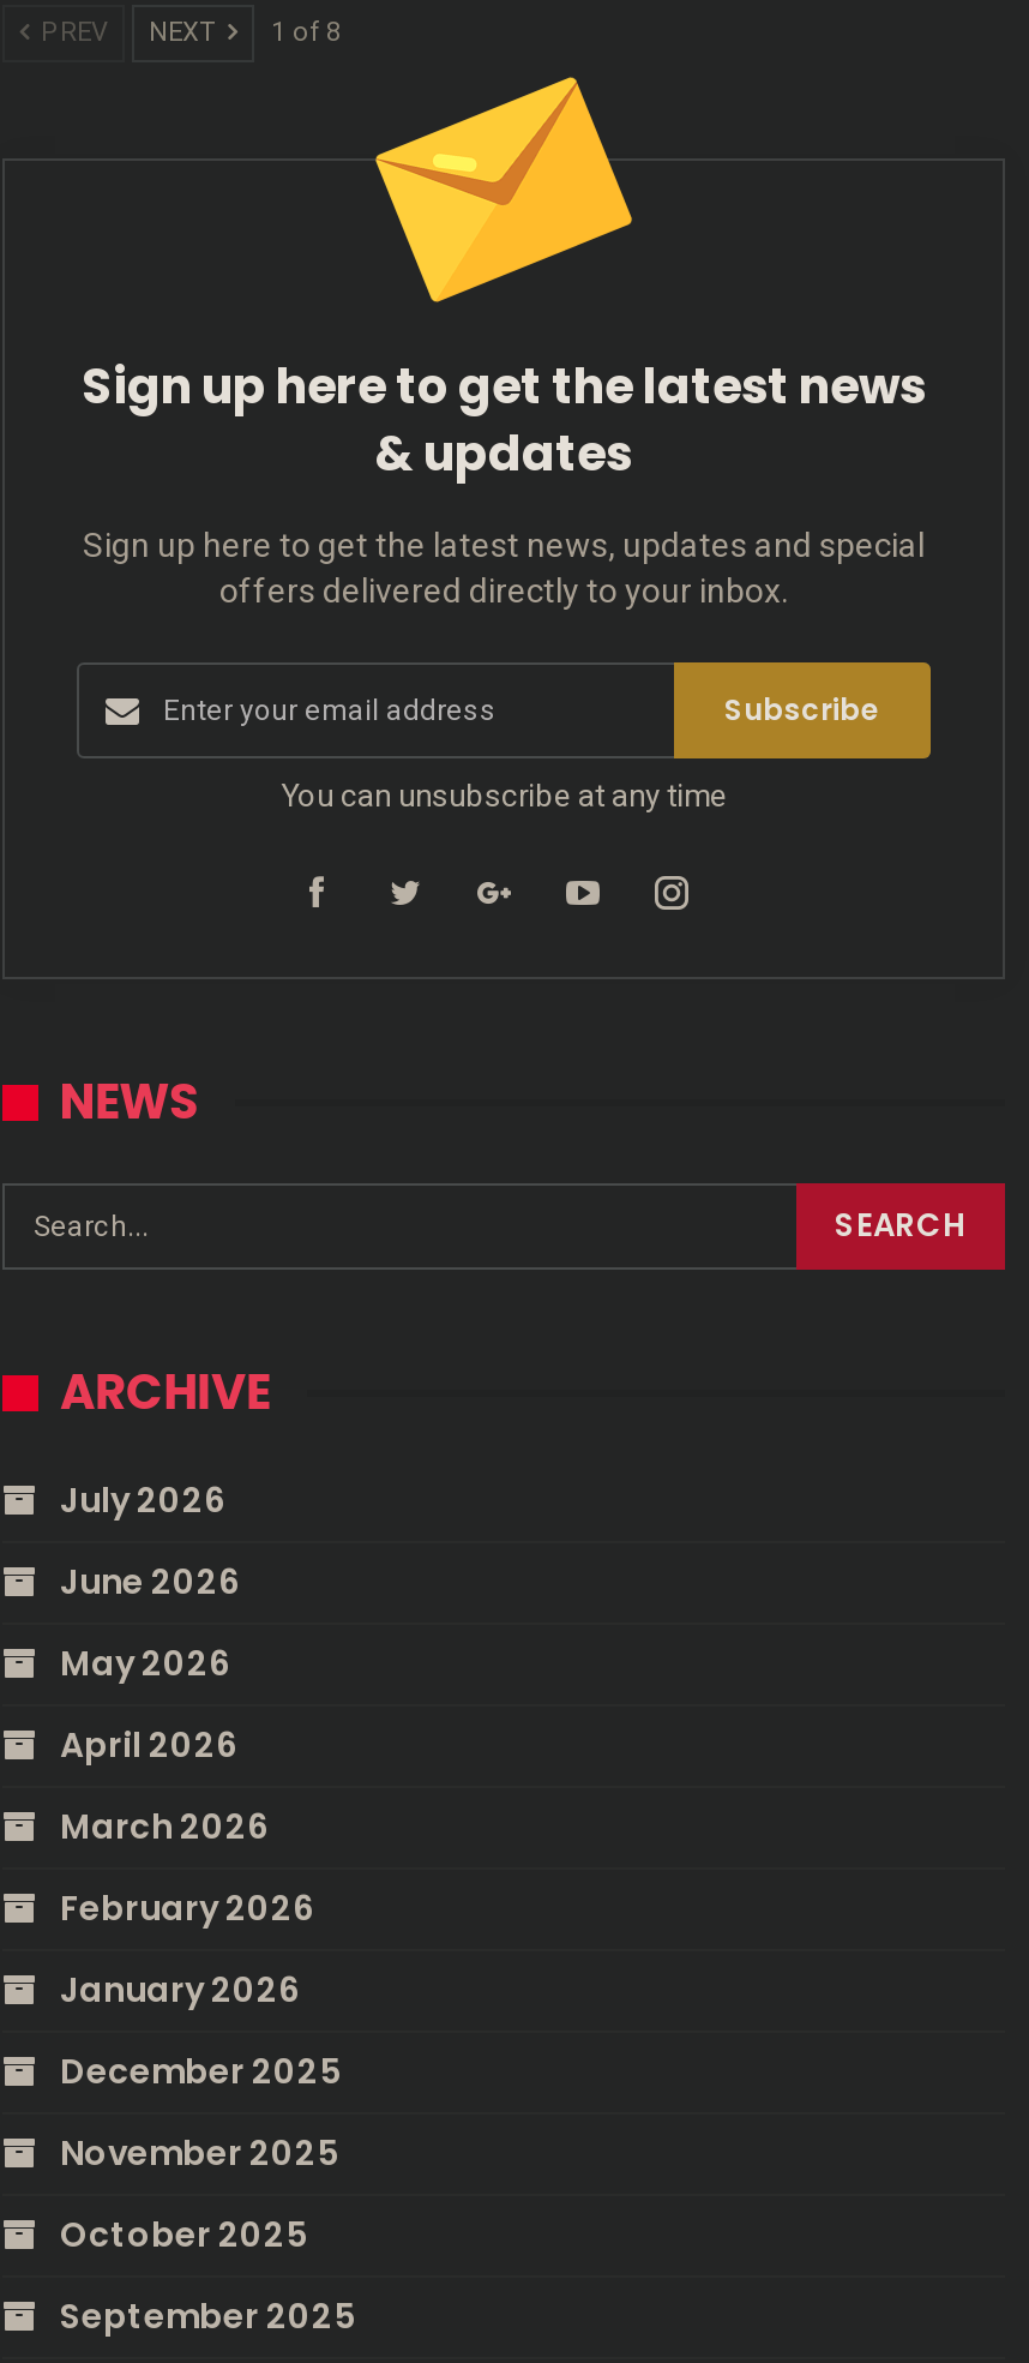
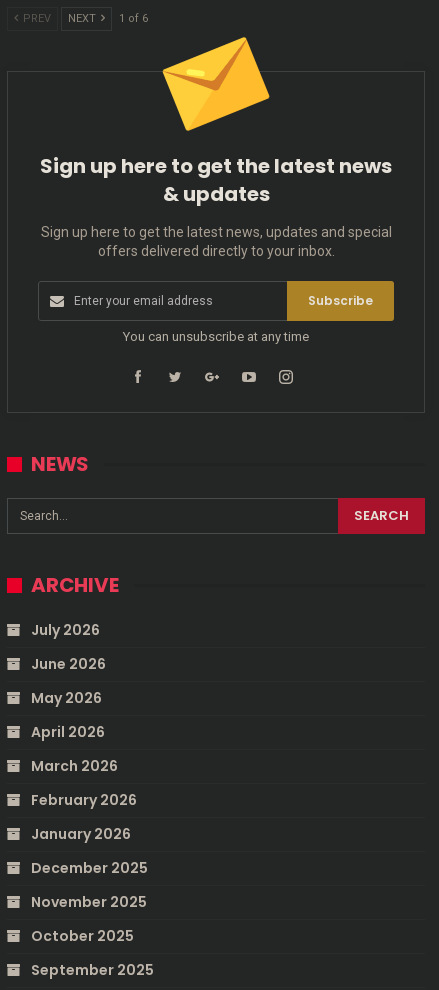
[34,17,341,48] PREV NEXT 1 of 8 -> [20,12,148,25] PREV NEXT 1 of 6

